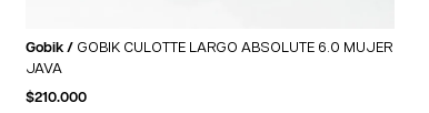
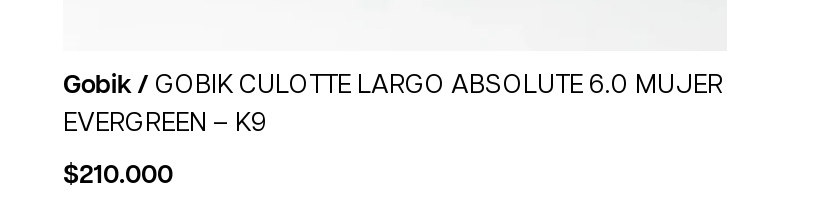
[26,62,62,76] JAVA -> [63,112,267,138] EVERGREEN – K9

